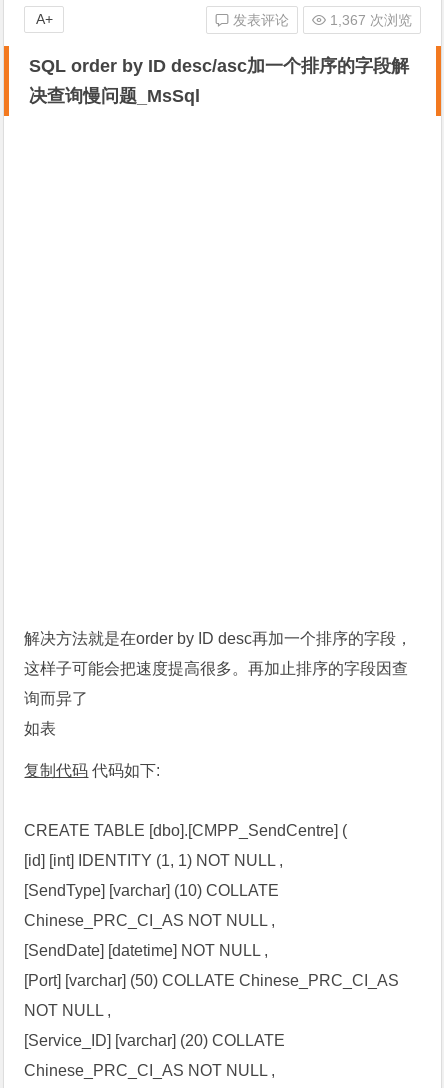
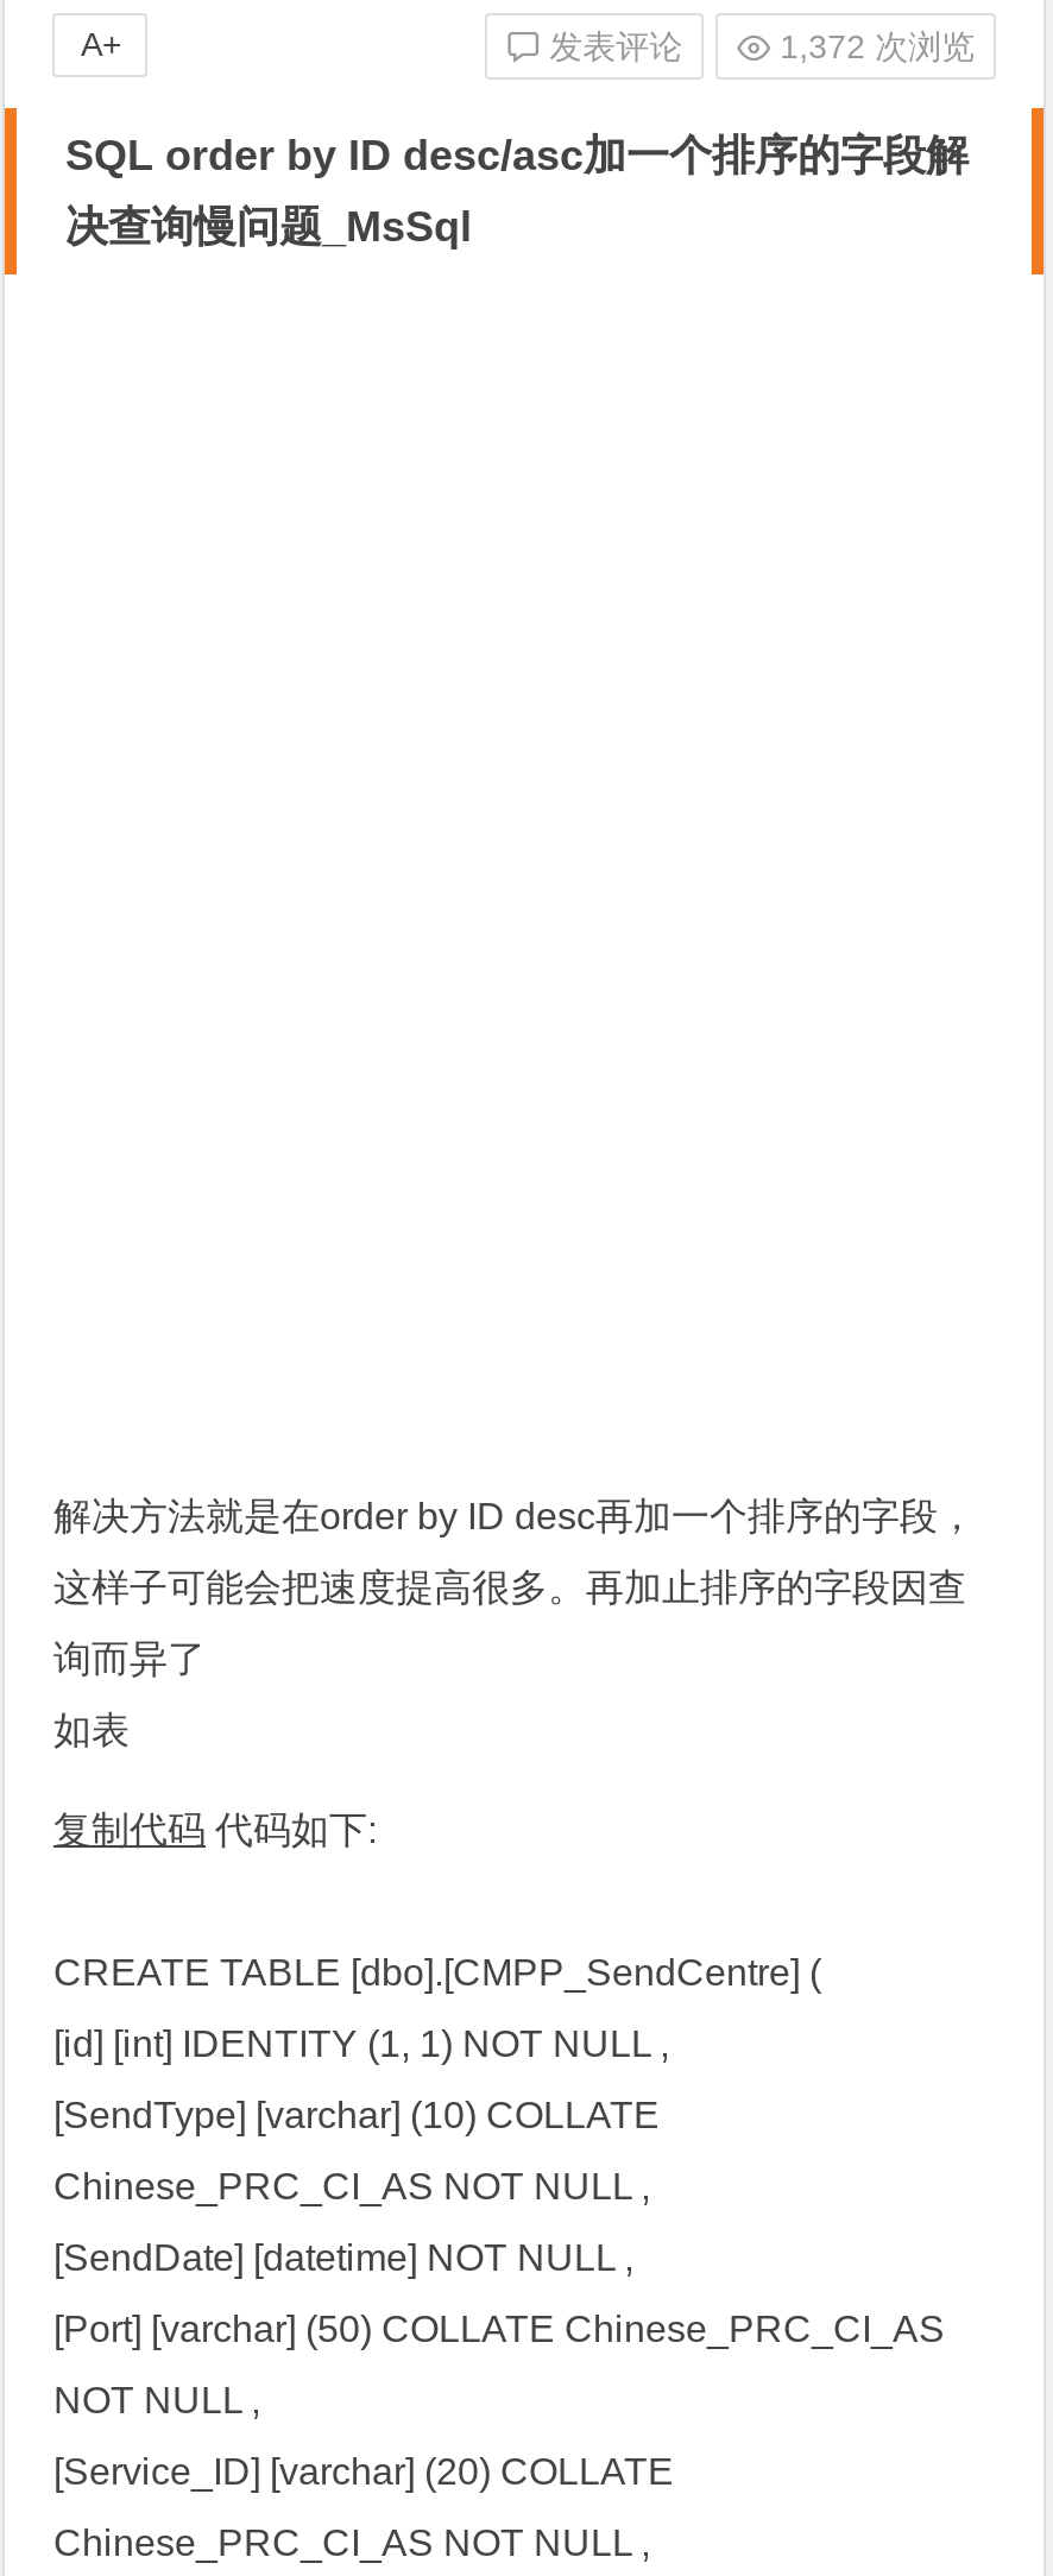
[326,12,412,28] 1,367 次浏览 -> [770,27,975,65] 1,372 次浏览

